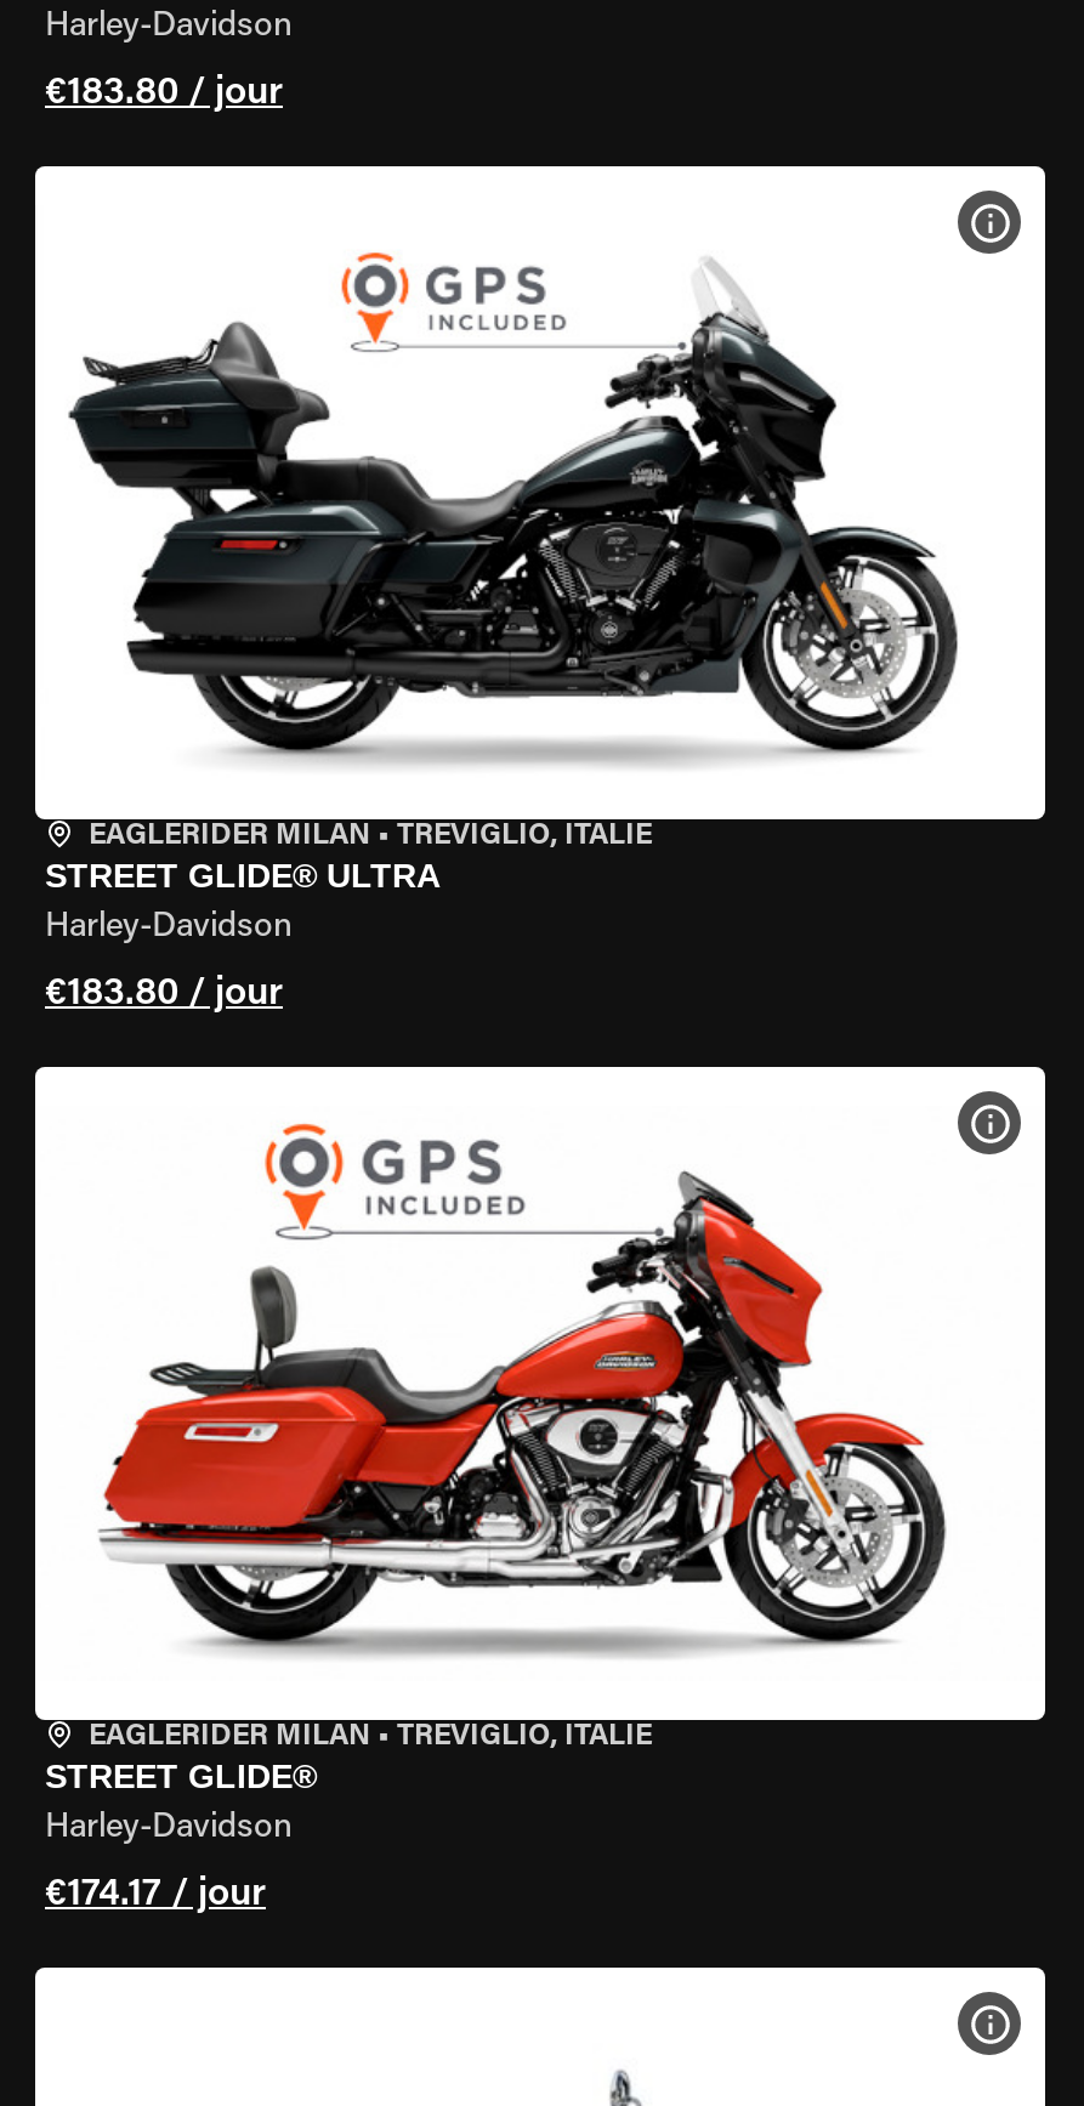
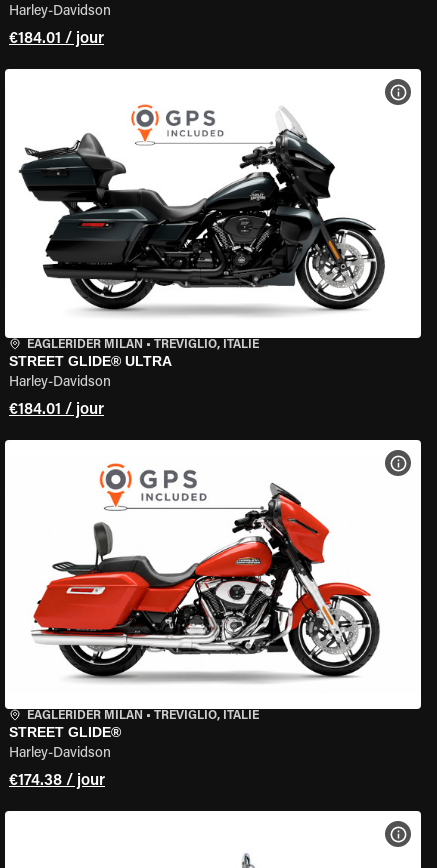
[45,74,283,113] €183.80 / jour -> [9,31,104,47] €184.01 / jour
[45,975,283,1014] €183.80 / jour -> [9,402,104,418] €184.01 / jour
[45,1875,266,1914] €174.17 / jour -> [9,773,105,789] €174.38 / jour

